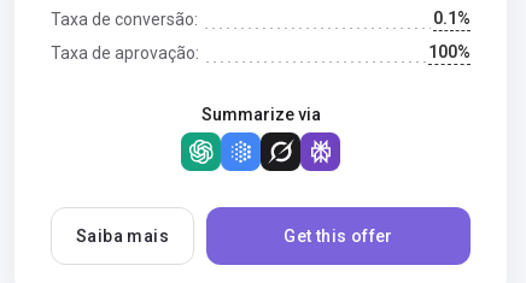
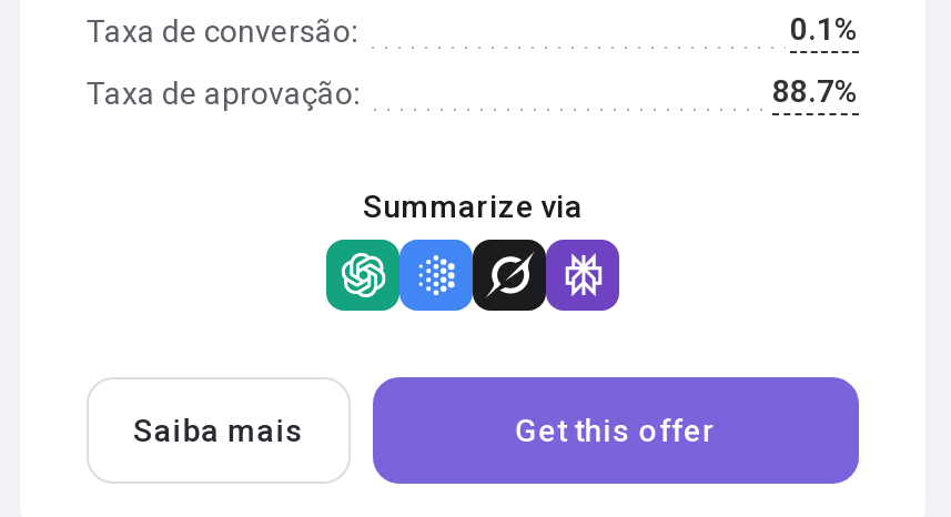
[428,42,471,61] 100% -> [772,73,859,109] 88.7%

